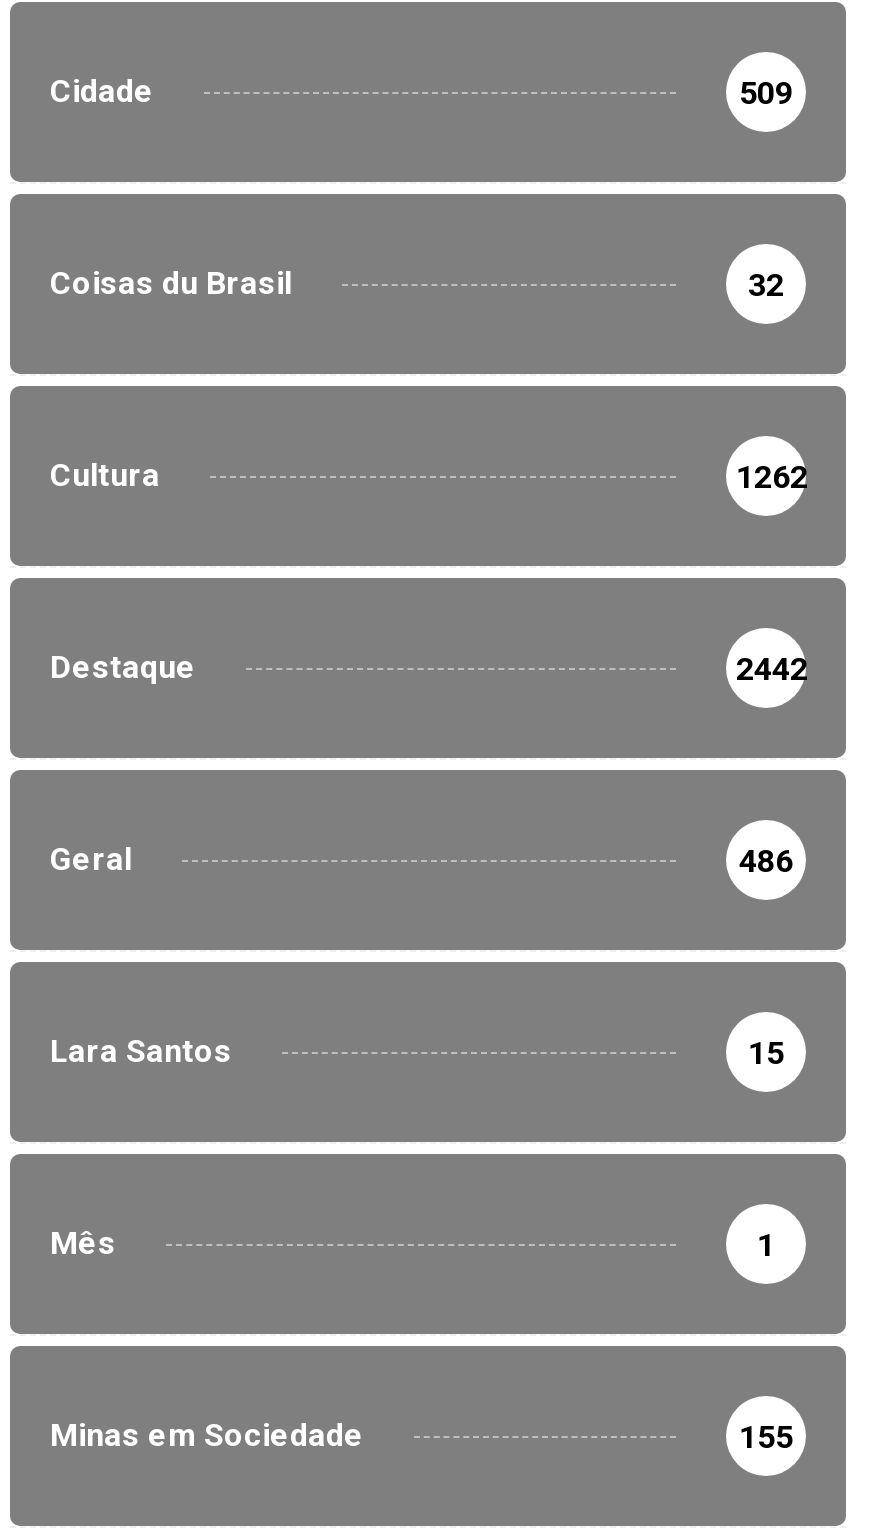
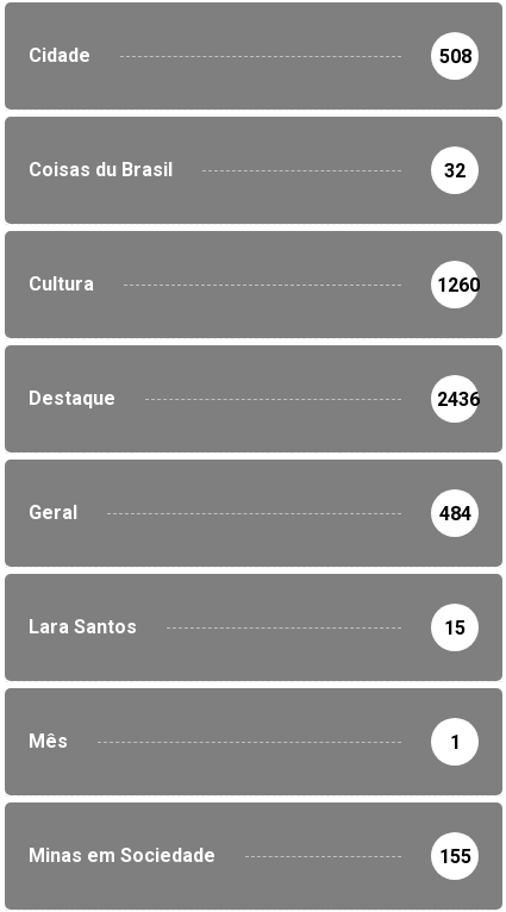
[739,75,793,113] 509 -> [439,45,471,68] 508
[736,459,808,497] 1262 -> [437,274,480,297] 1260
[736,651,808,689] 2442 -> [437,388,480,411] 2436
[739,843,793,881] 486 -> [439,503,471,525] 484

